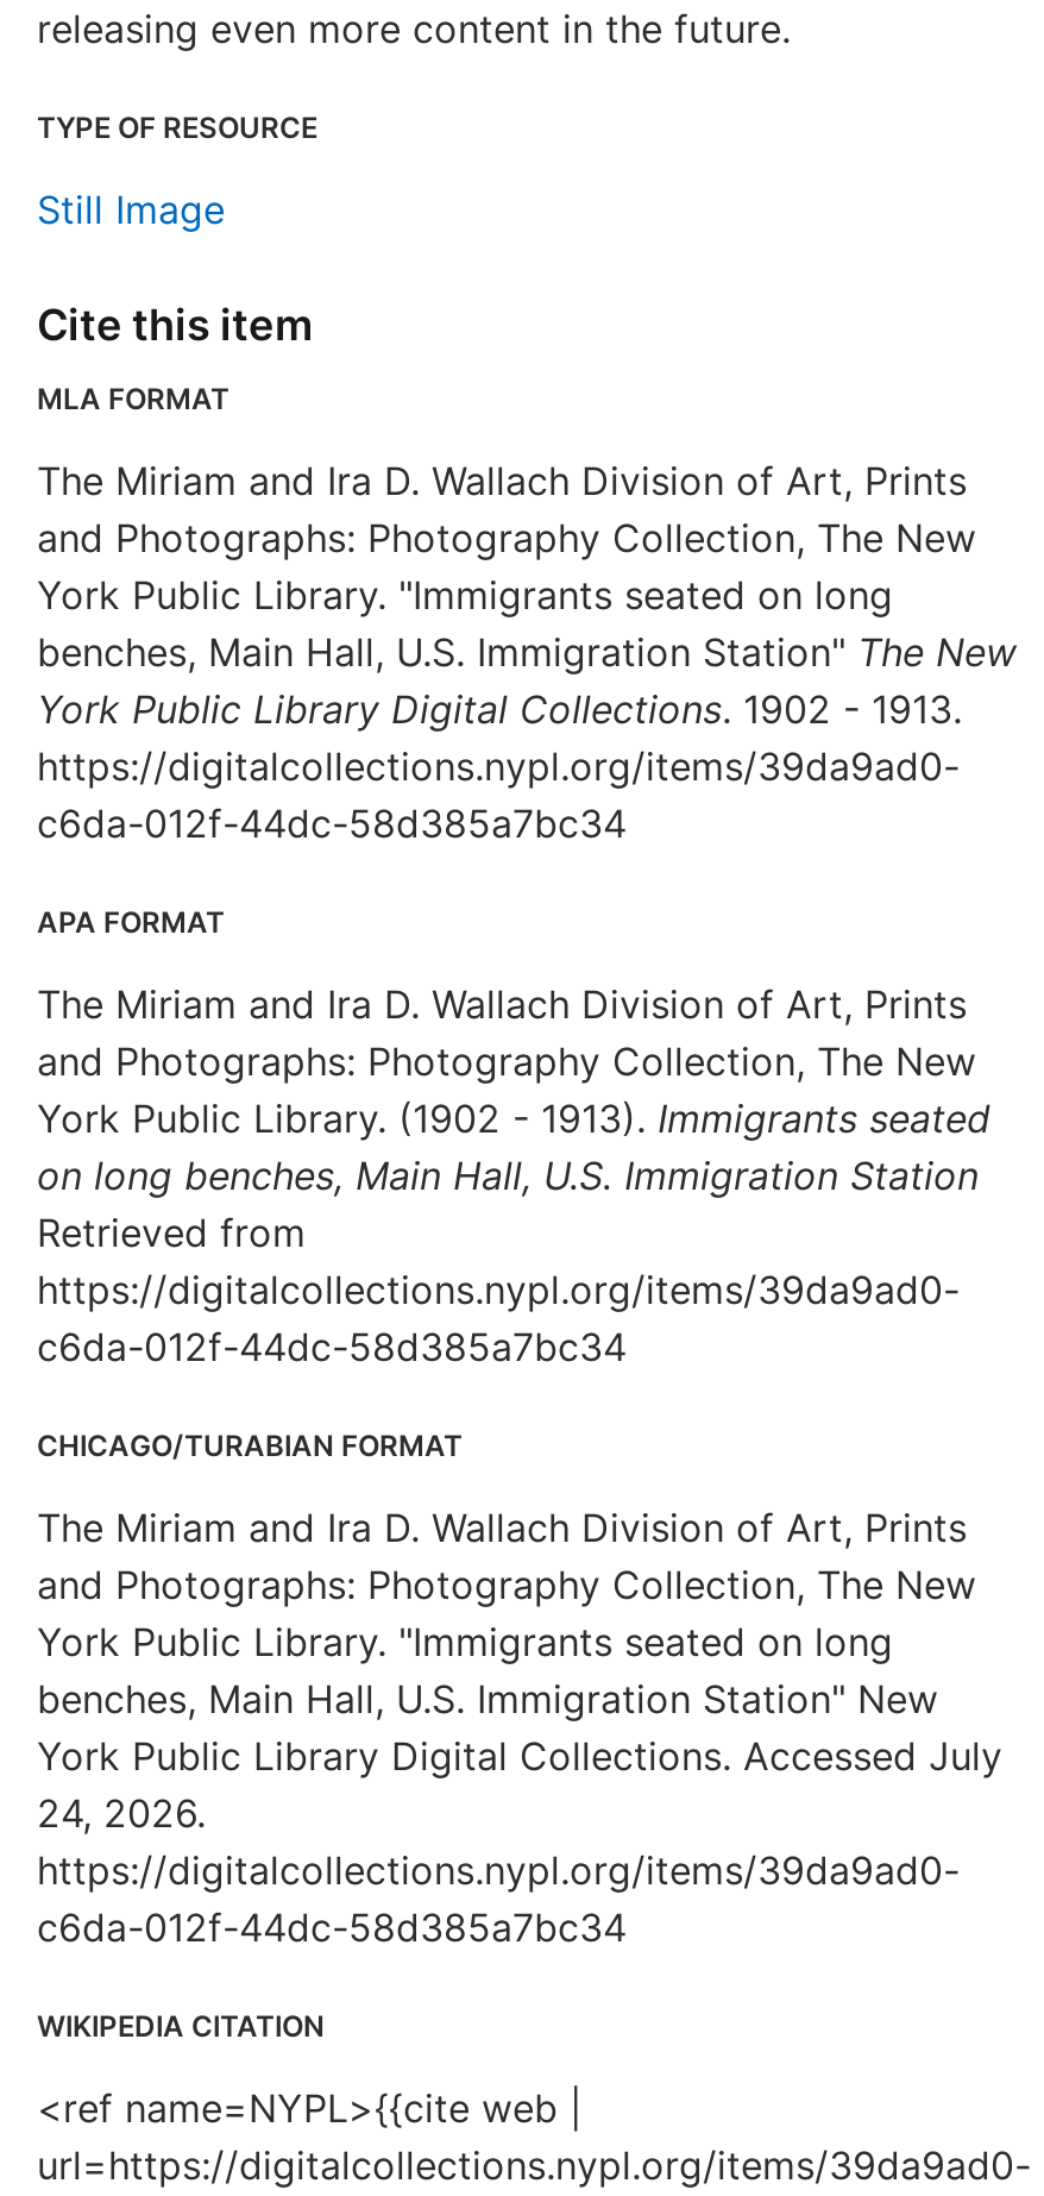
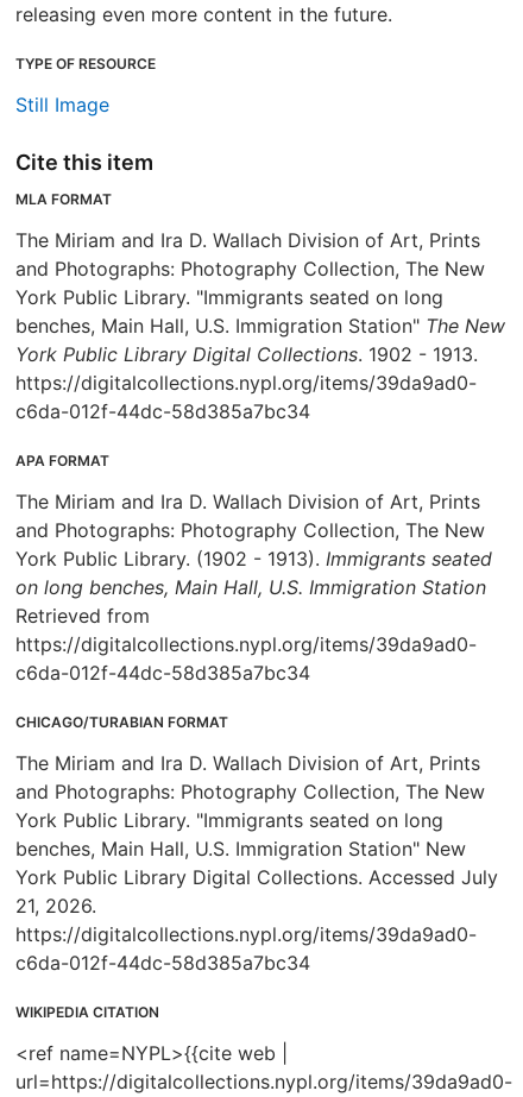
[37,1789,206,1837] 24, 2026. -> [15,894,96,918] 21, 2026.

